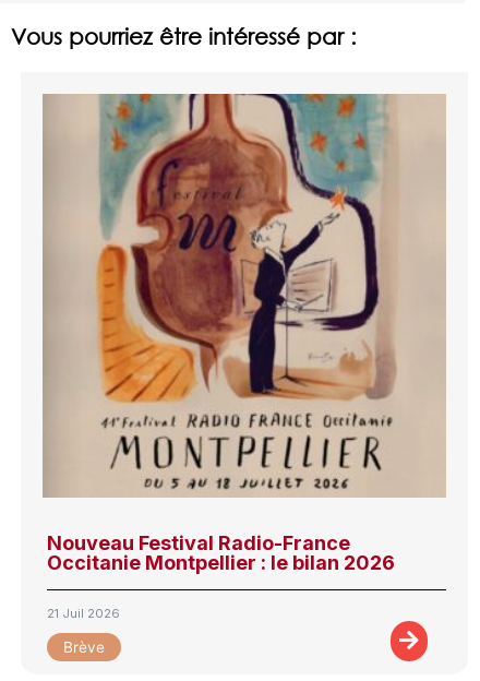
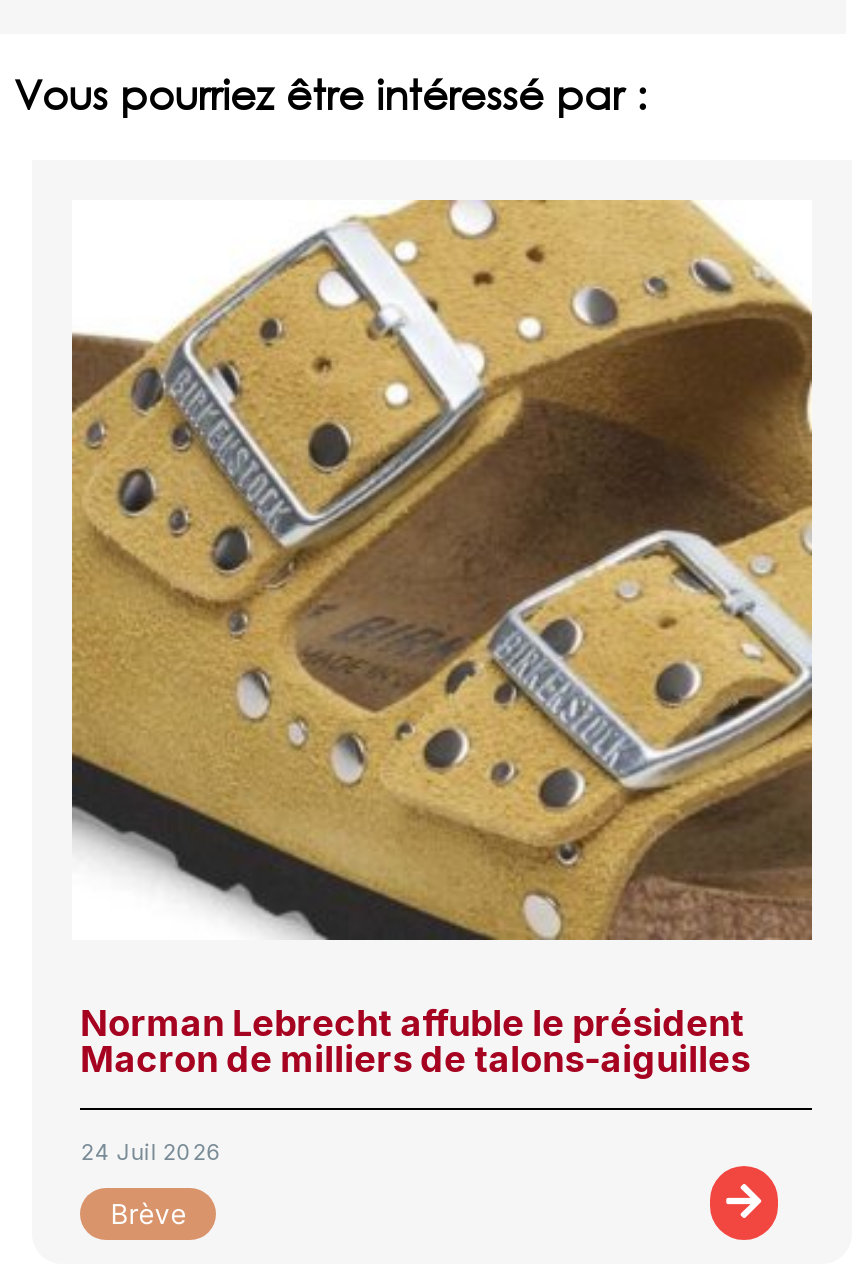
[41,93,446,574] [image] | Nouveau Festival Radio-France | Occitanie Montpellier : le bilan 2026 -> [72,198,812,1080] [image] | Norman Lebrecht affuble le président | Macron de milliers de talons-aiguilles
[47,606,120,621] 21 Juil 2026 -> [80,1138,222,1166] 24 Juil 2026

